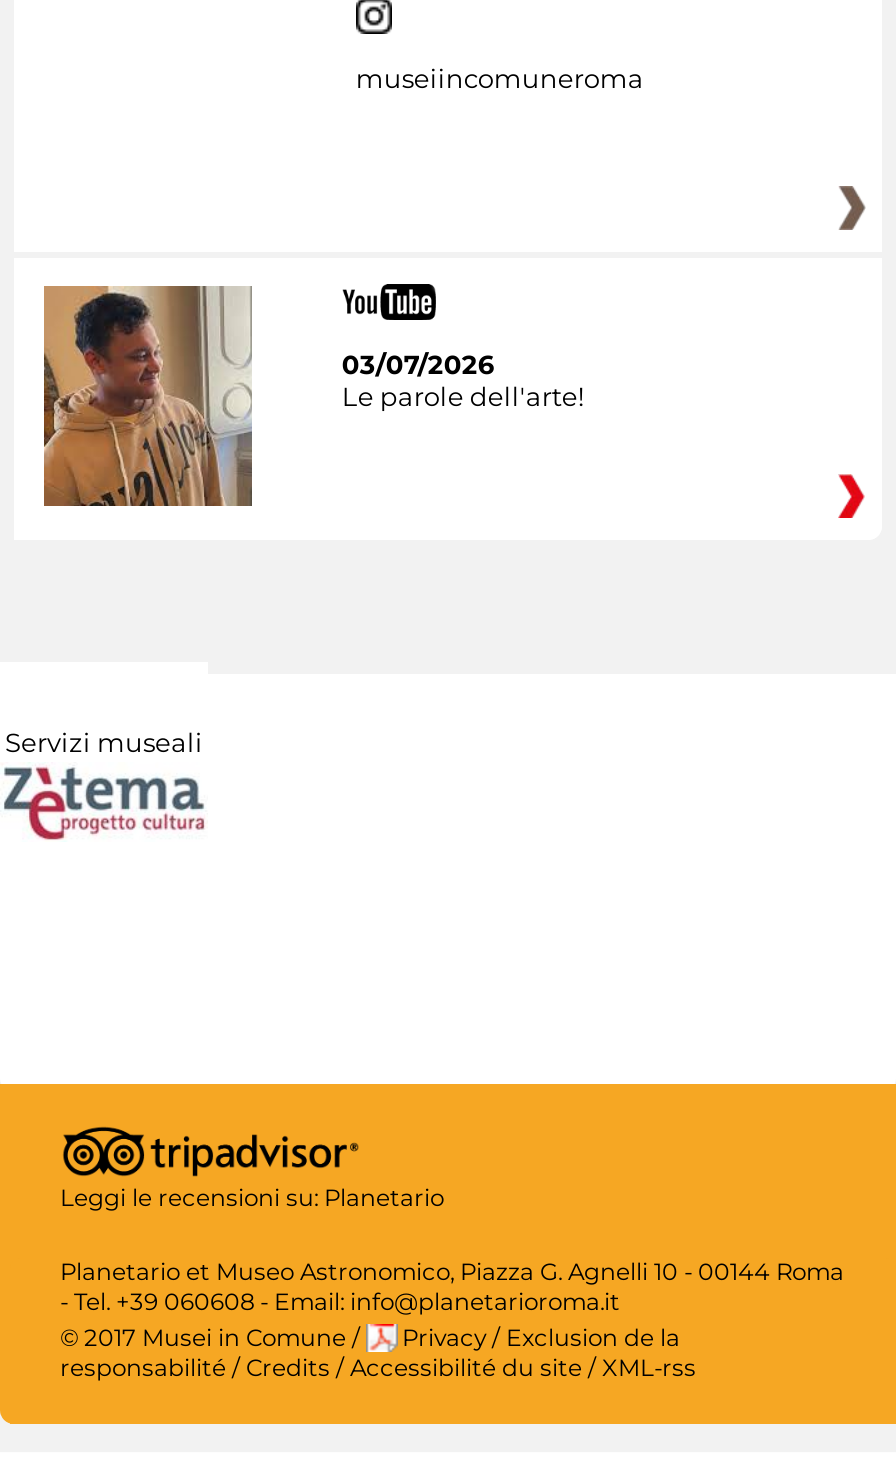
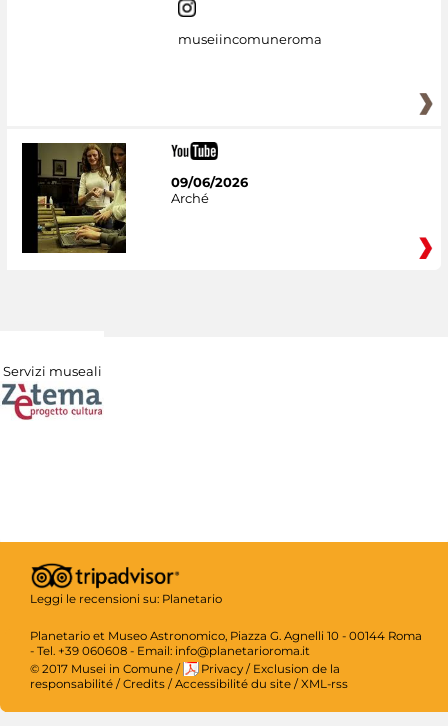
[42,284,254,508] [image] -> [21,142,127,254] [image]
[342,349,584,413] 03/07/2026 | Le parole dell'arte! -> [171,174,248,206] 09/06/2026 | Arché

